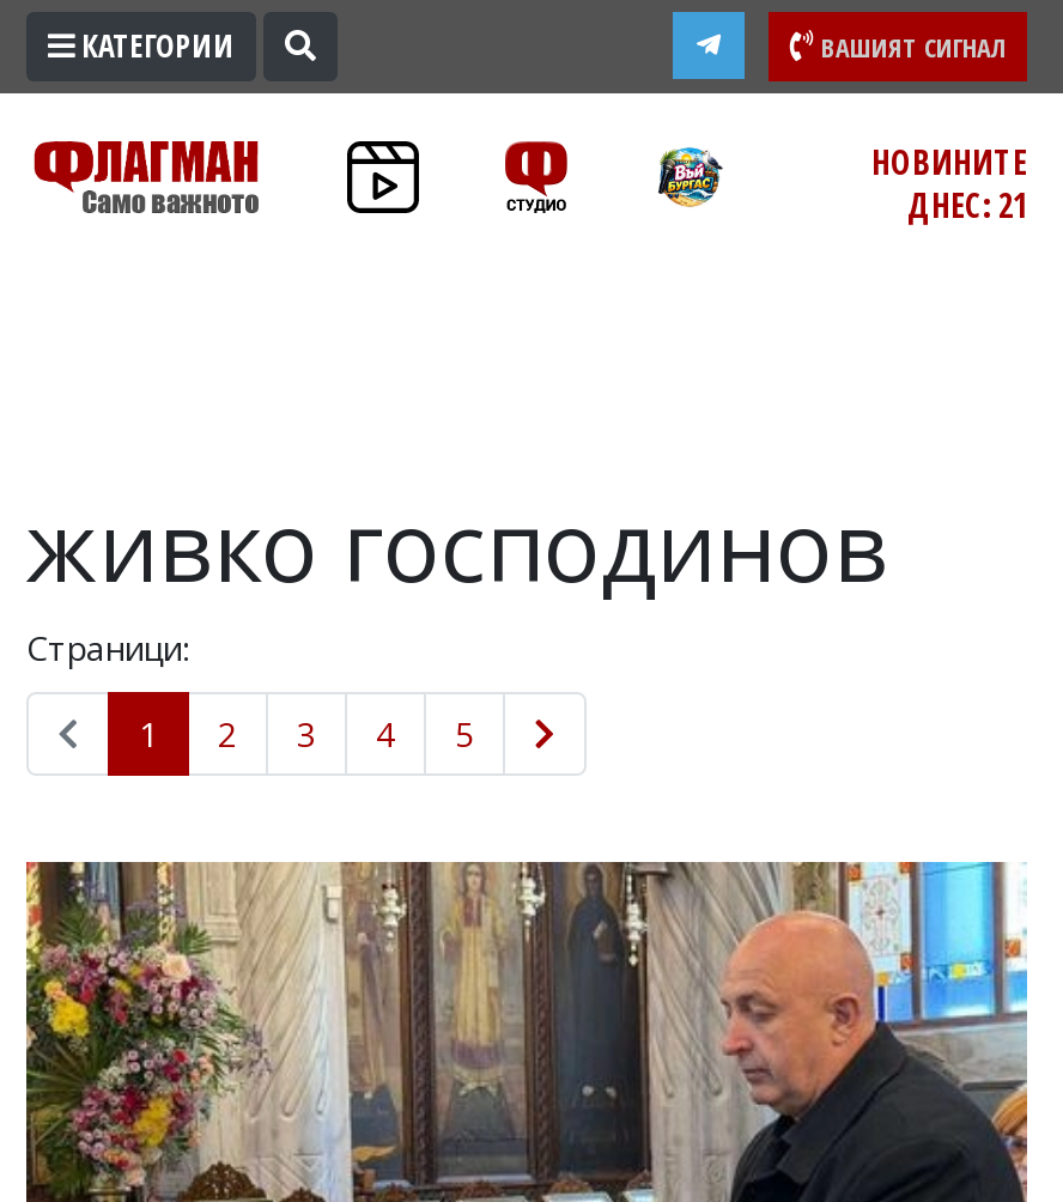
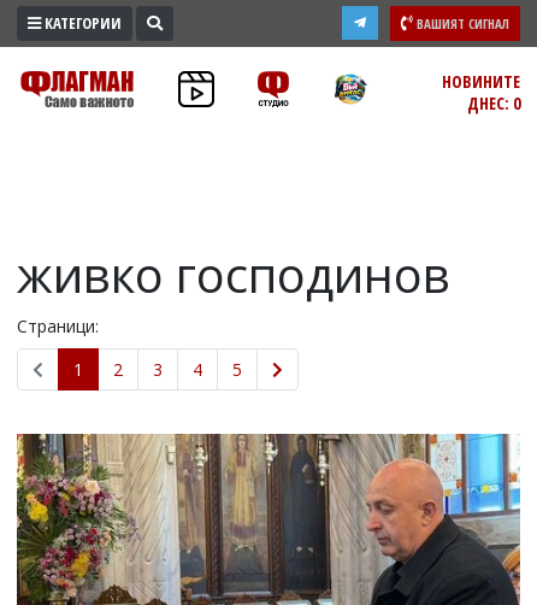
[907,182,1027,227] ДНЕС: 21 -> [467,92,520,114] ДНЕС: 0

